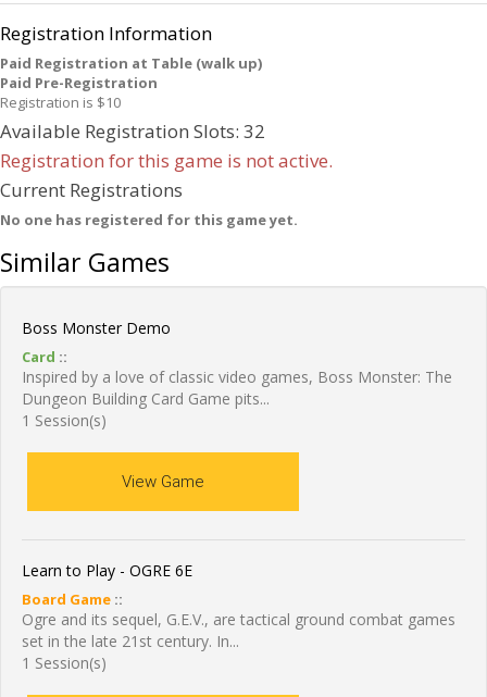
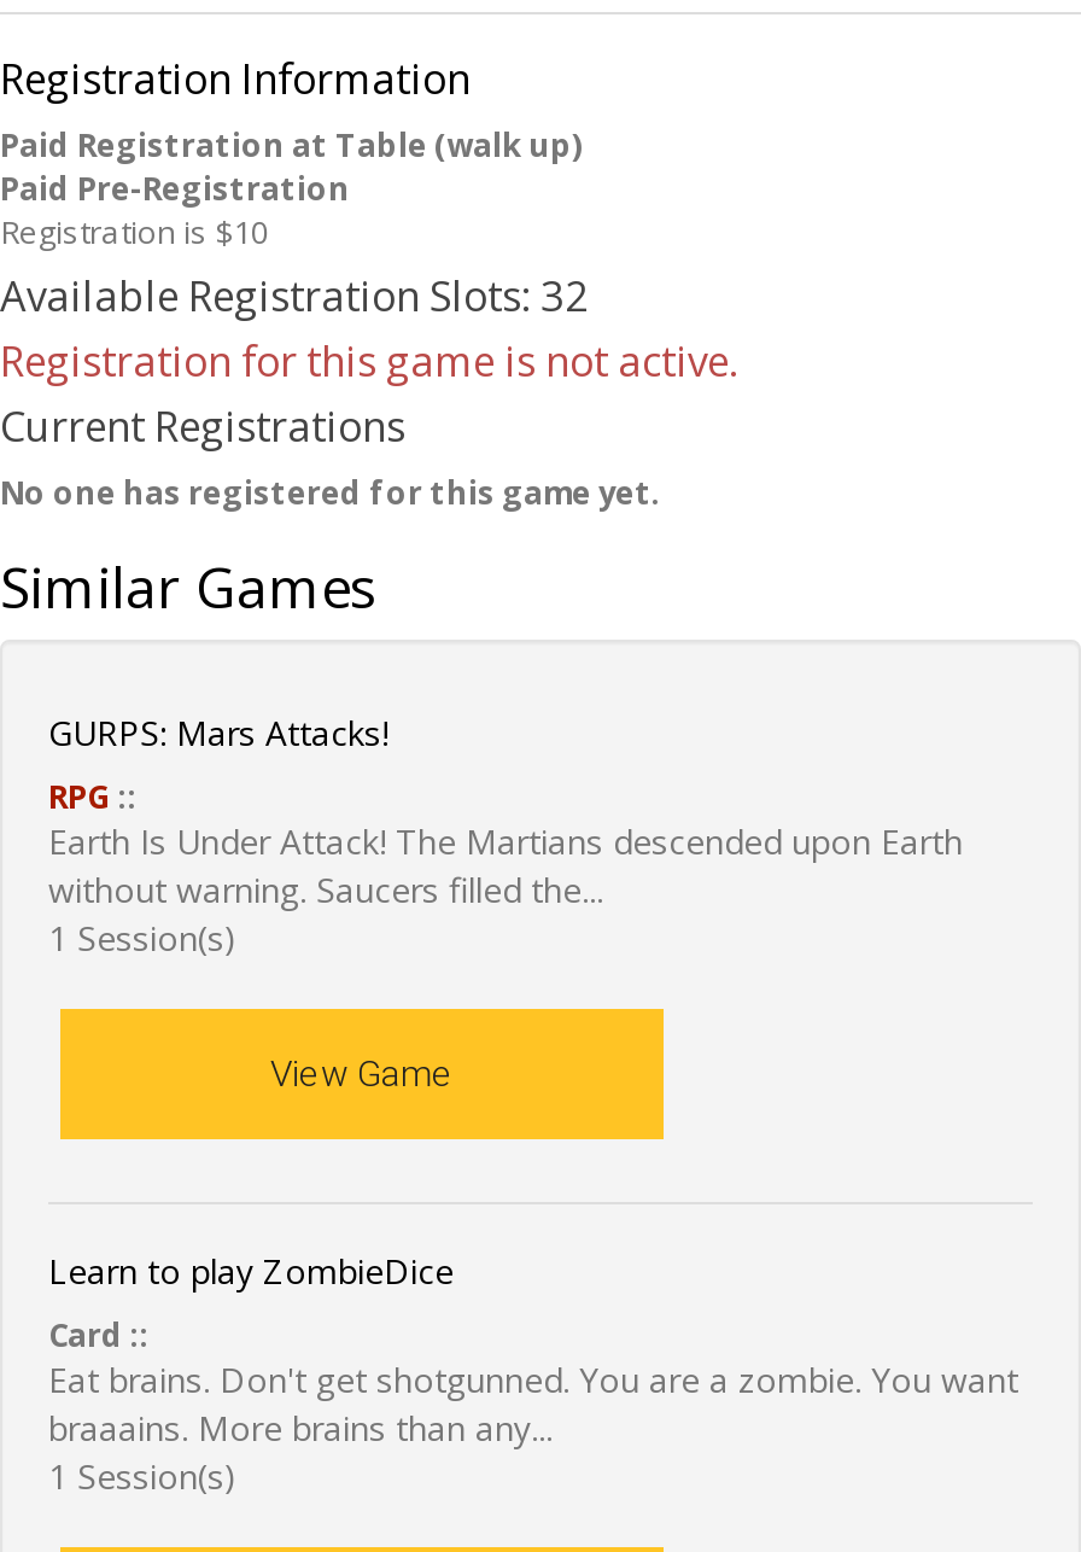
[22,318,452,409] Boss Monster Demo | Card:: | Inspired by a love of classic video games, Boss Monster: The | Dungeon Building Card Game pits... -> [48,710,963,912] GURPS: Mars Attacks! | RPG:: | Earth Is Under Attack! The Martians descended upon Earth | without warning. Saucers filled the...
[22,560,455,651] Learn to Play - OGRE 6E | Board Game:: | Ogre and its sequel, G.E.V., are tactical ground combat games | set in the late 21st century. In... -> [48,1248,1018,1451] Learn to play ZombieDice | Card :: | Eat brains. Don't get shotgunned. You are a zombie. You want | braaains. More brains than any...

